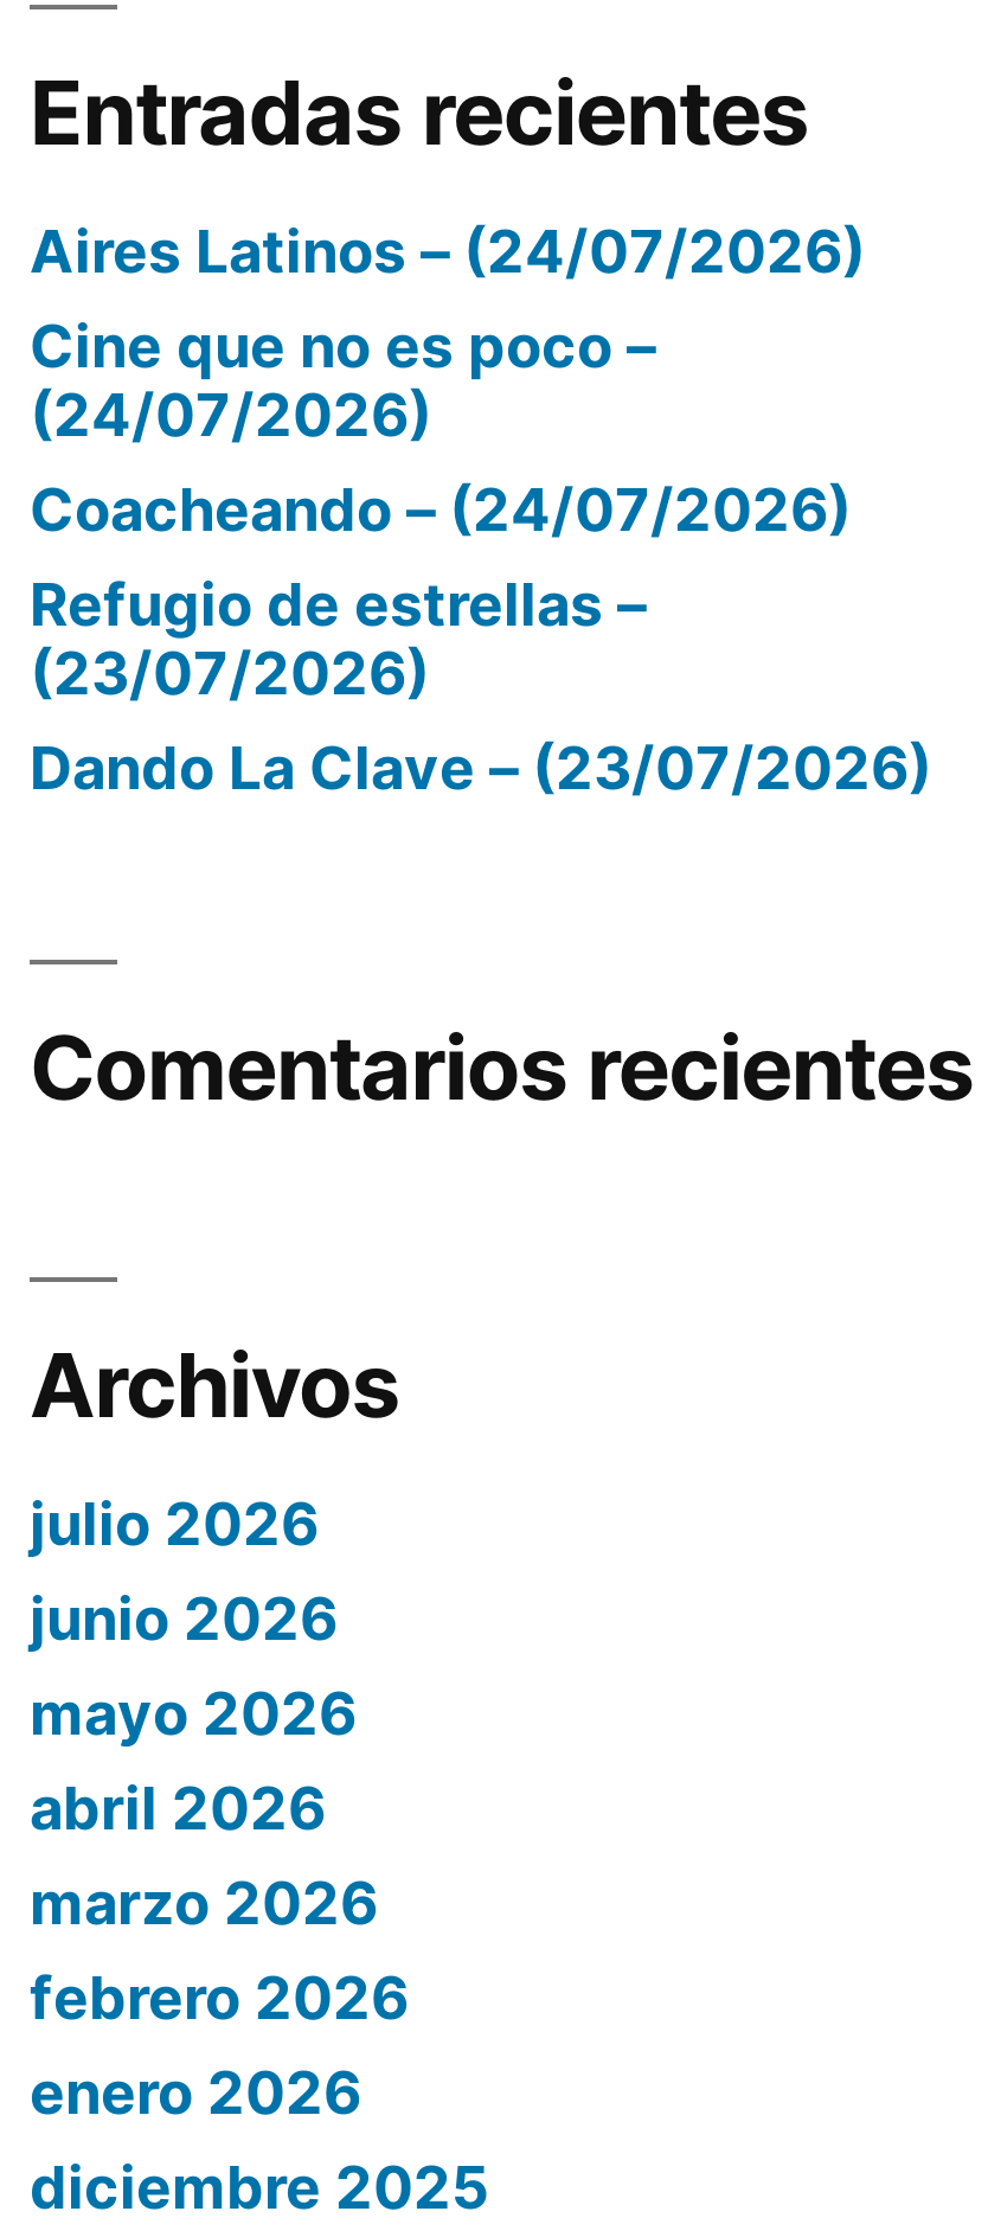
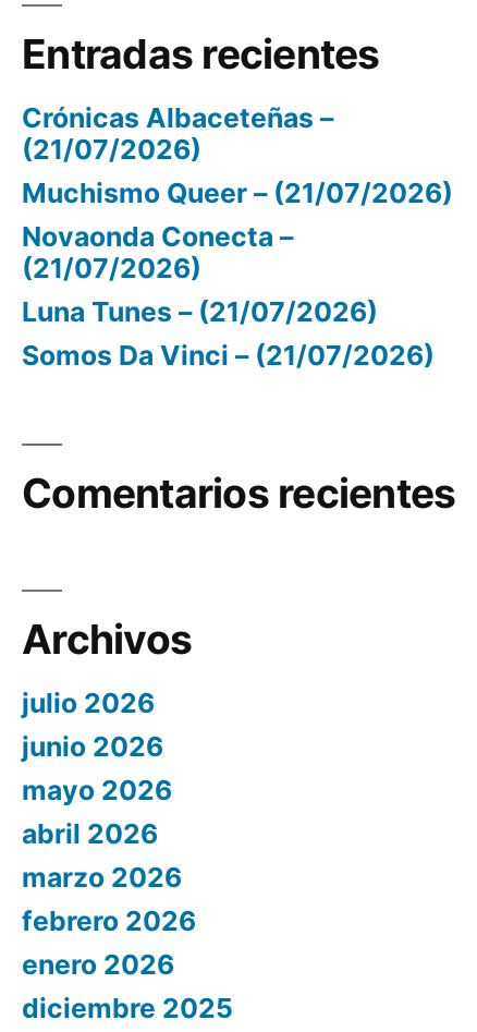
[30,216,932,804] Aires Latinos – (24/07/2026) | Cine que no es poco – | (24/07/2026) | Coacheando – (24/07/2026) | Refugio de estrellas – | (23/07/2026) | Dando La Clave – (23/07/2026) -> [22,102,453,372] Crónicas Albaceteñas – | (21/07/2026) | Muchismo Queer – (21/07/2026) | Novaonda Conecta – | (21/07/2026) | Luna Tunes – (21/07/2026) | Somos Da Vinci – (21/07/2026)

